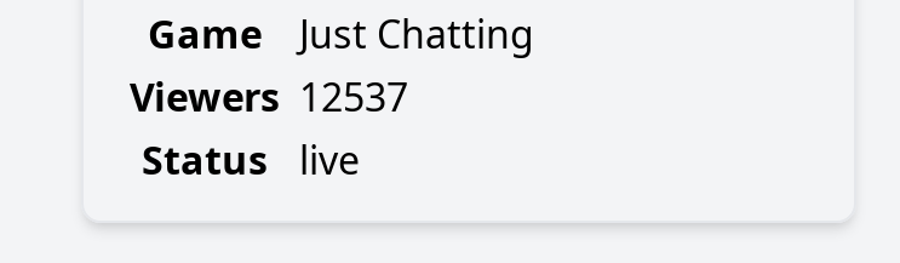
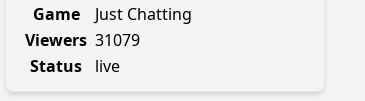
[130,69,408,122] Viewers 12537 -> [25,28,140,50] Viewers 31079

